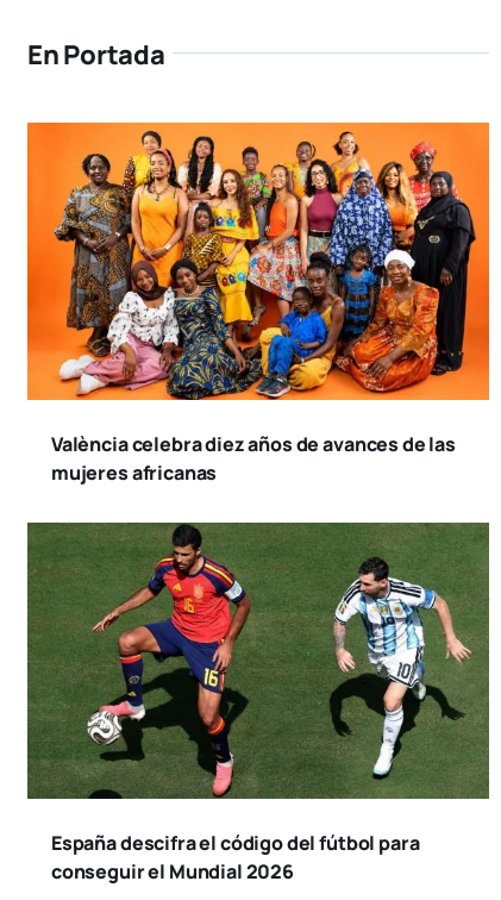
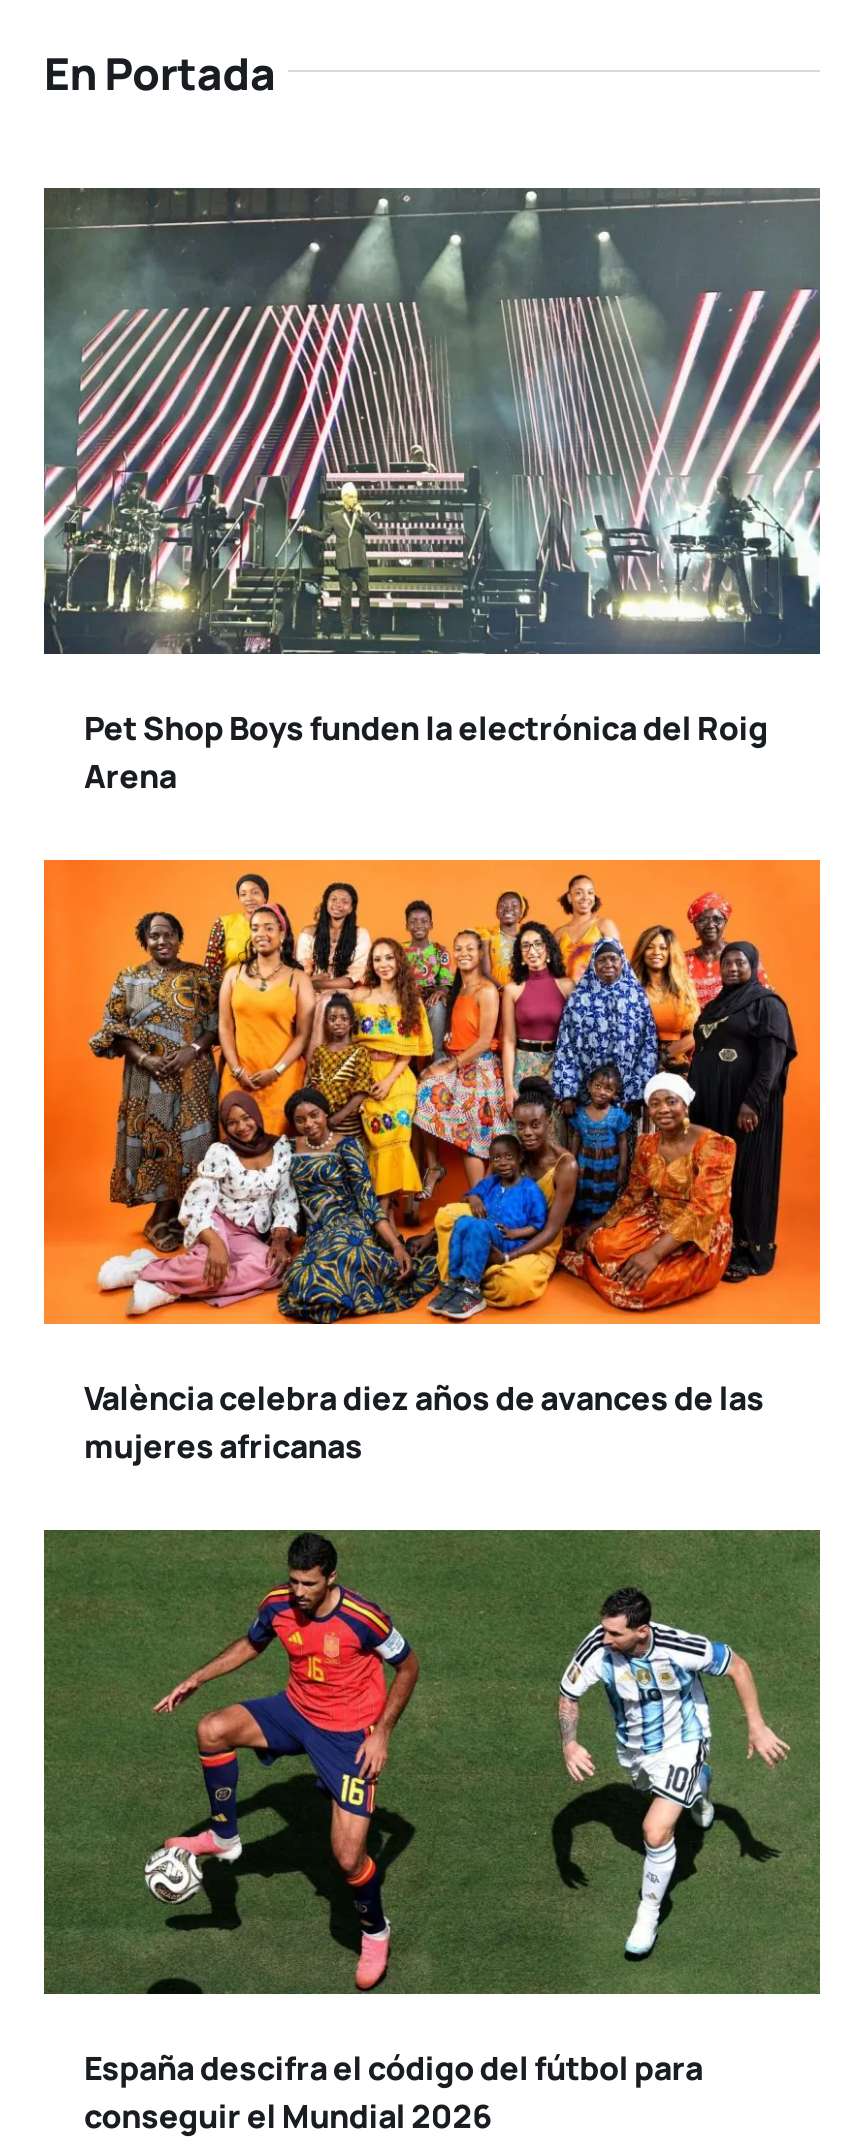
none -> [42,186,822,798] [image] | Pet Shop Boys funden la electrónica del Roig | Arena

